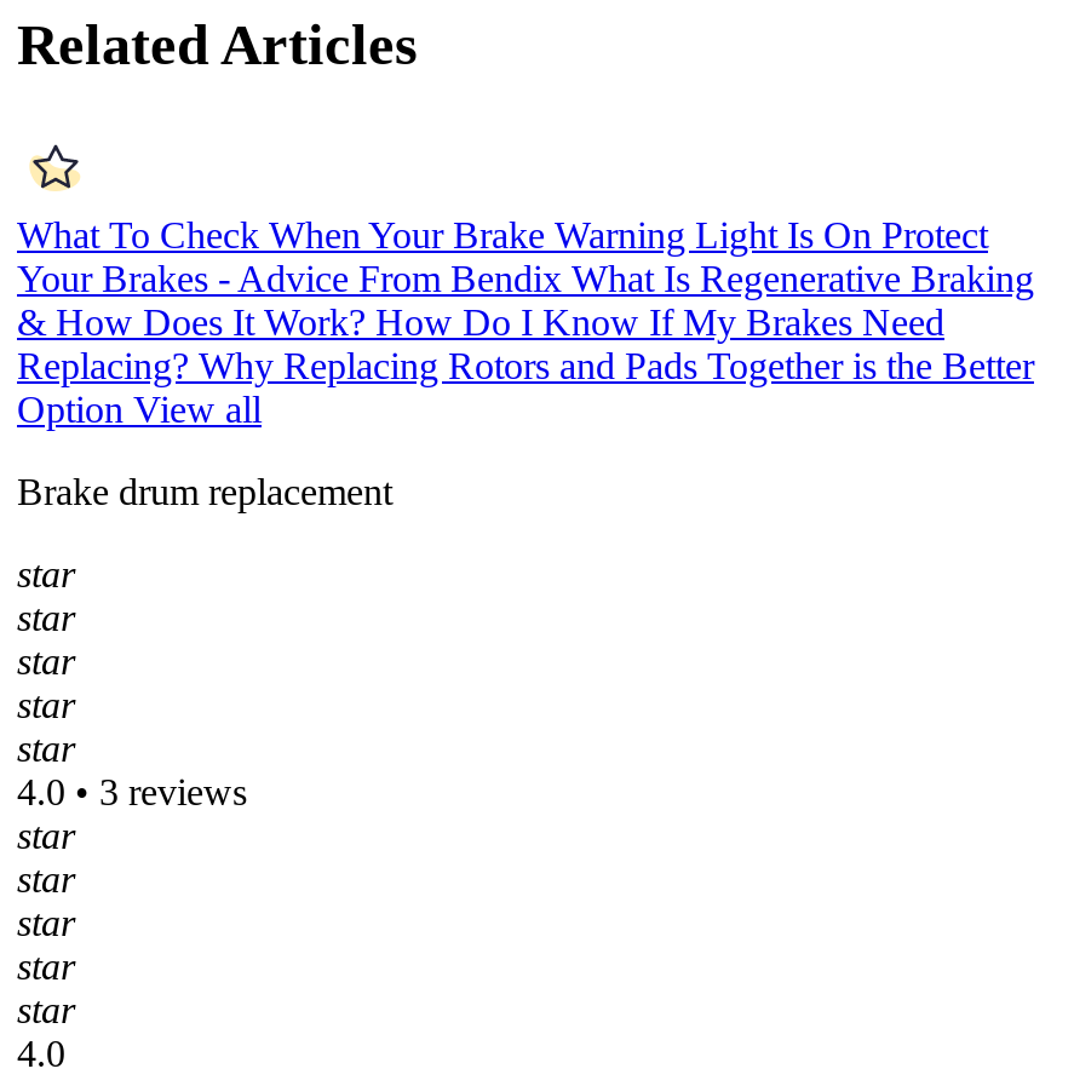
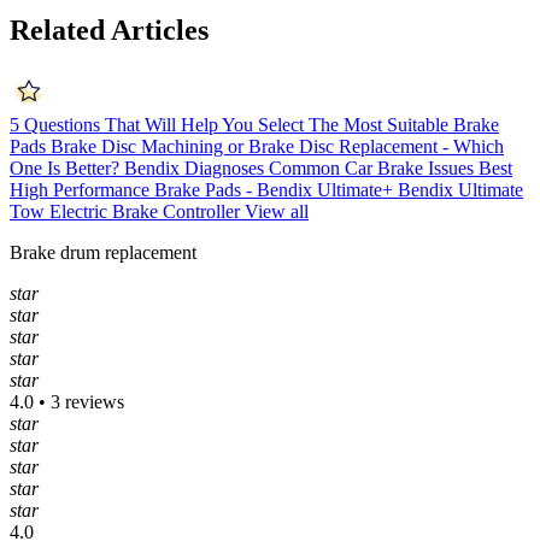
[17,214,1034,430] What To Check When Your Brake Warning Light Is On Protect | Your Brakes - Advice From Bendix What Is Regenerative Braking | & How Does It Work? How Do I Know If My Brakes Need | Replacing? Why Replacing Rotors and Pads Together is the Better | Option View all -> [10,114,523,222] 5 Questions That Will Help You Select The Most Suitable Brake | Pads Brake Disc Machining or Brake Disc Replacement - Which | One Is Better? Bendix Diagnoses Common Car Brake Issues Best | High Performance Brake Pads - Bendix Ultimate+ Bendix Ultimate | Tow Electric Brake Controller View all

